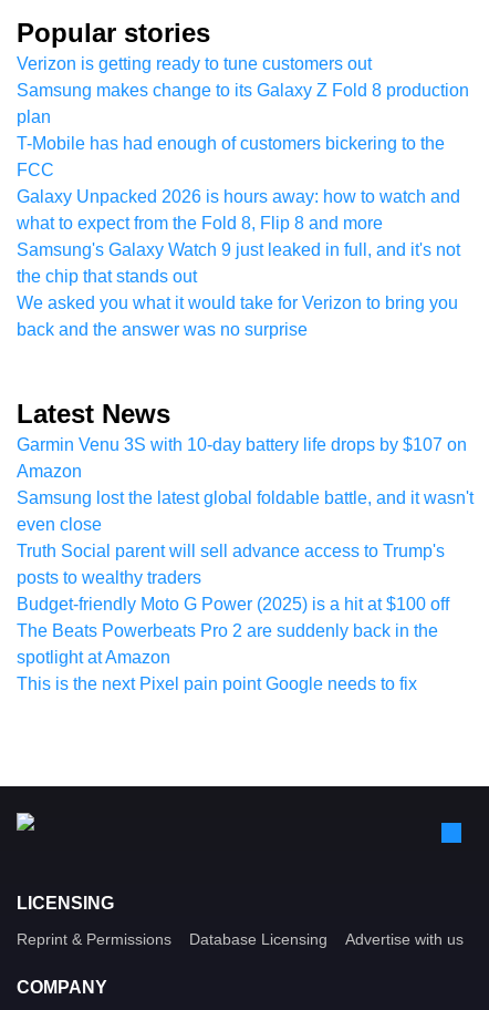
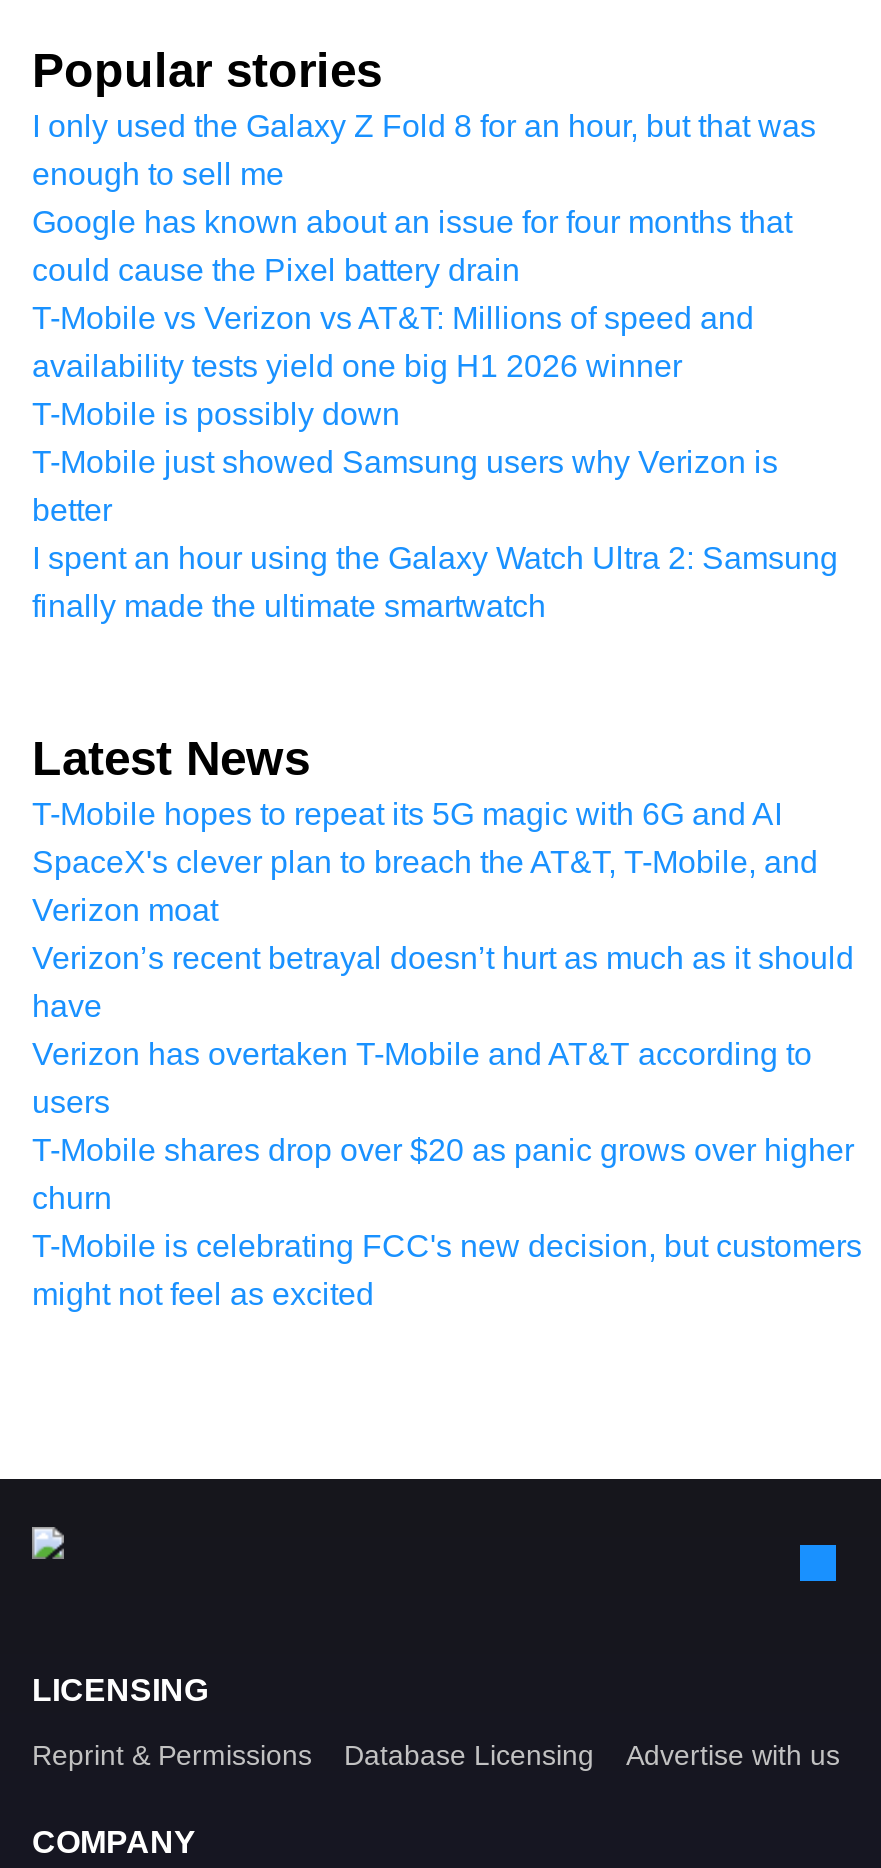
[17,54,469,339] Verizon is getting ready to tune customers out | Samsung makes change to its Galaxy Z Fold 8 production | plan | T-Mobile has had enough of customers bickering to the | FCC | Galaxy Unpacked 2026 is hours away: how to watch and | what to expect from the Fold 8, Flip 8 and more | Samsung's Galaxy Watch 9 just leaked in full, and it's not | the chip that stands out | We asked you what it would take for Verizon to bring you | back and the answer was no surprise -> [32,109,838,623] I only used the Galaxy Z Fold 8 for an hour, but that was | enough to sell me | Google has known about an issue for four months that | could cause the Pixel battery drain | T-Mobile vs Verizon vs AT&T: Millions of speed and | availability tests yield one big H1 2026 winner | T-Mobile is possibly down | T-Mobile just showed Samsung users why Verizon is | better | I spent an hour using the Galaxy Watch Ultra 2: Samsung | finally made the ultimate smartwatch
[17,435,474,693] Garmin Venu 3S with 10-day battery life drops by $107 on | Amazon | Samsung lost the latest global foldable battle, and it wasn't | even close | Truth Social parent will sell advance access to Trump's | posts to wealthy traders | Budget-friendly Moto G Power (2025) is a hit at $100 off | The Beats Powerbeats Pro 2 are suddenly back in the | spotlight at Amazon | This is the next Pixel pain point Google needs to fix -> [32,797,862,1311] T-Mobile hopes to repeat its 5G magic with 6G and AI | SpaceX's clever plan to breach the AT&T, T-Mobile, and | Verizon moat | Verizon’s recent betrayal doesn’t hurt as much as it should | have | Verizon has overtaken T-Mobile and AT&T according to | users | T-Mobile shares drop over $20 as panic grows over higher | churn | T-Mobile is celebrating FCC's new decision, but customers | might not feel as excited

